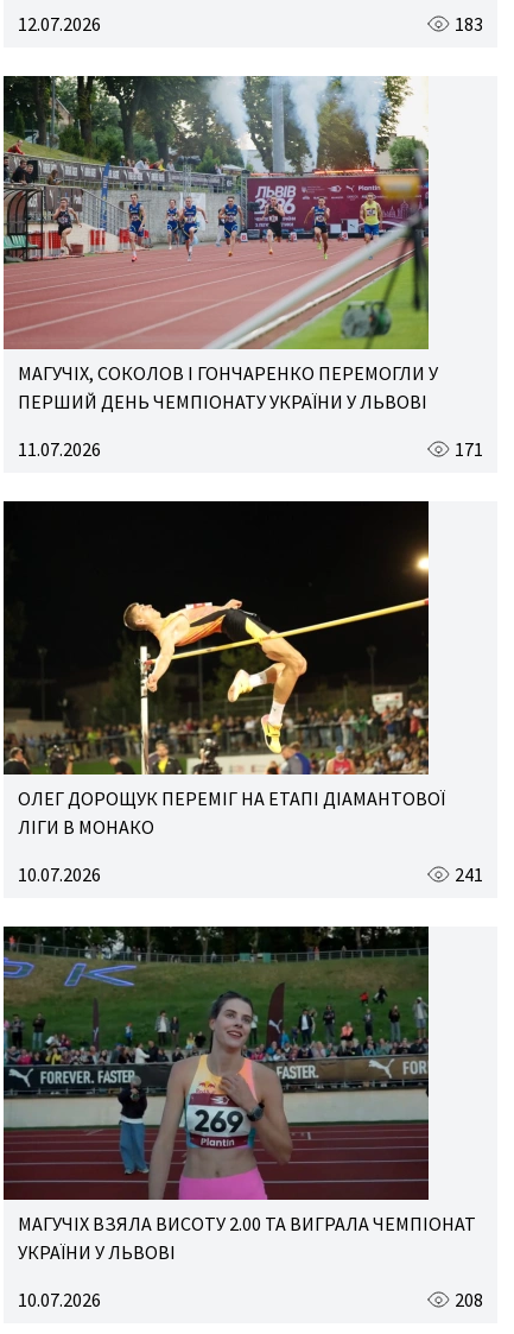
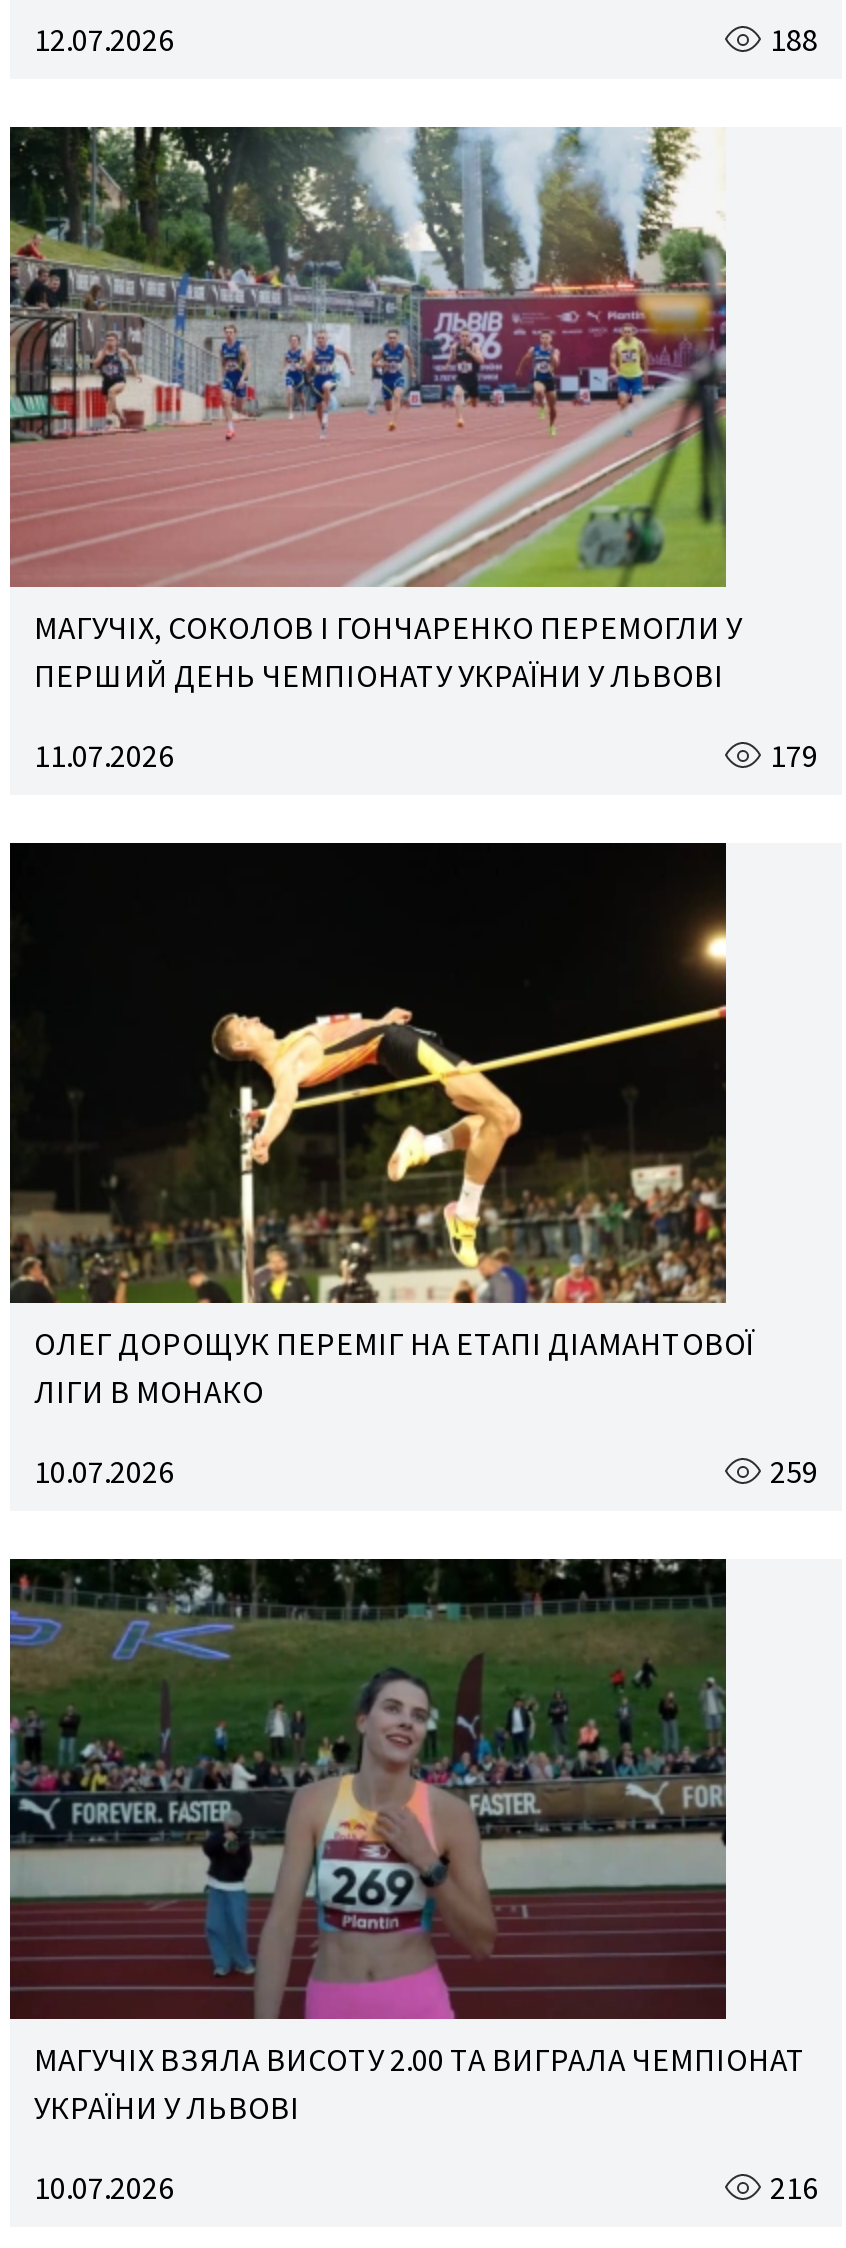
[455,11,483,35] 183 -> [770,18,818,58] 188
[455,437,483,460] 171 -> [770,734,818,774] 179
[455,862,483,886] 241 -> [770,1450,818,1490] 259
[455,1287,483,1311] 208 -> [770,2166,818,2206] 216

